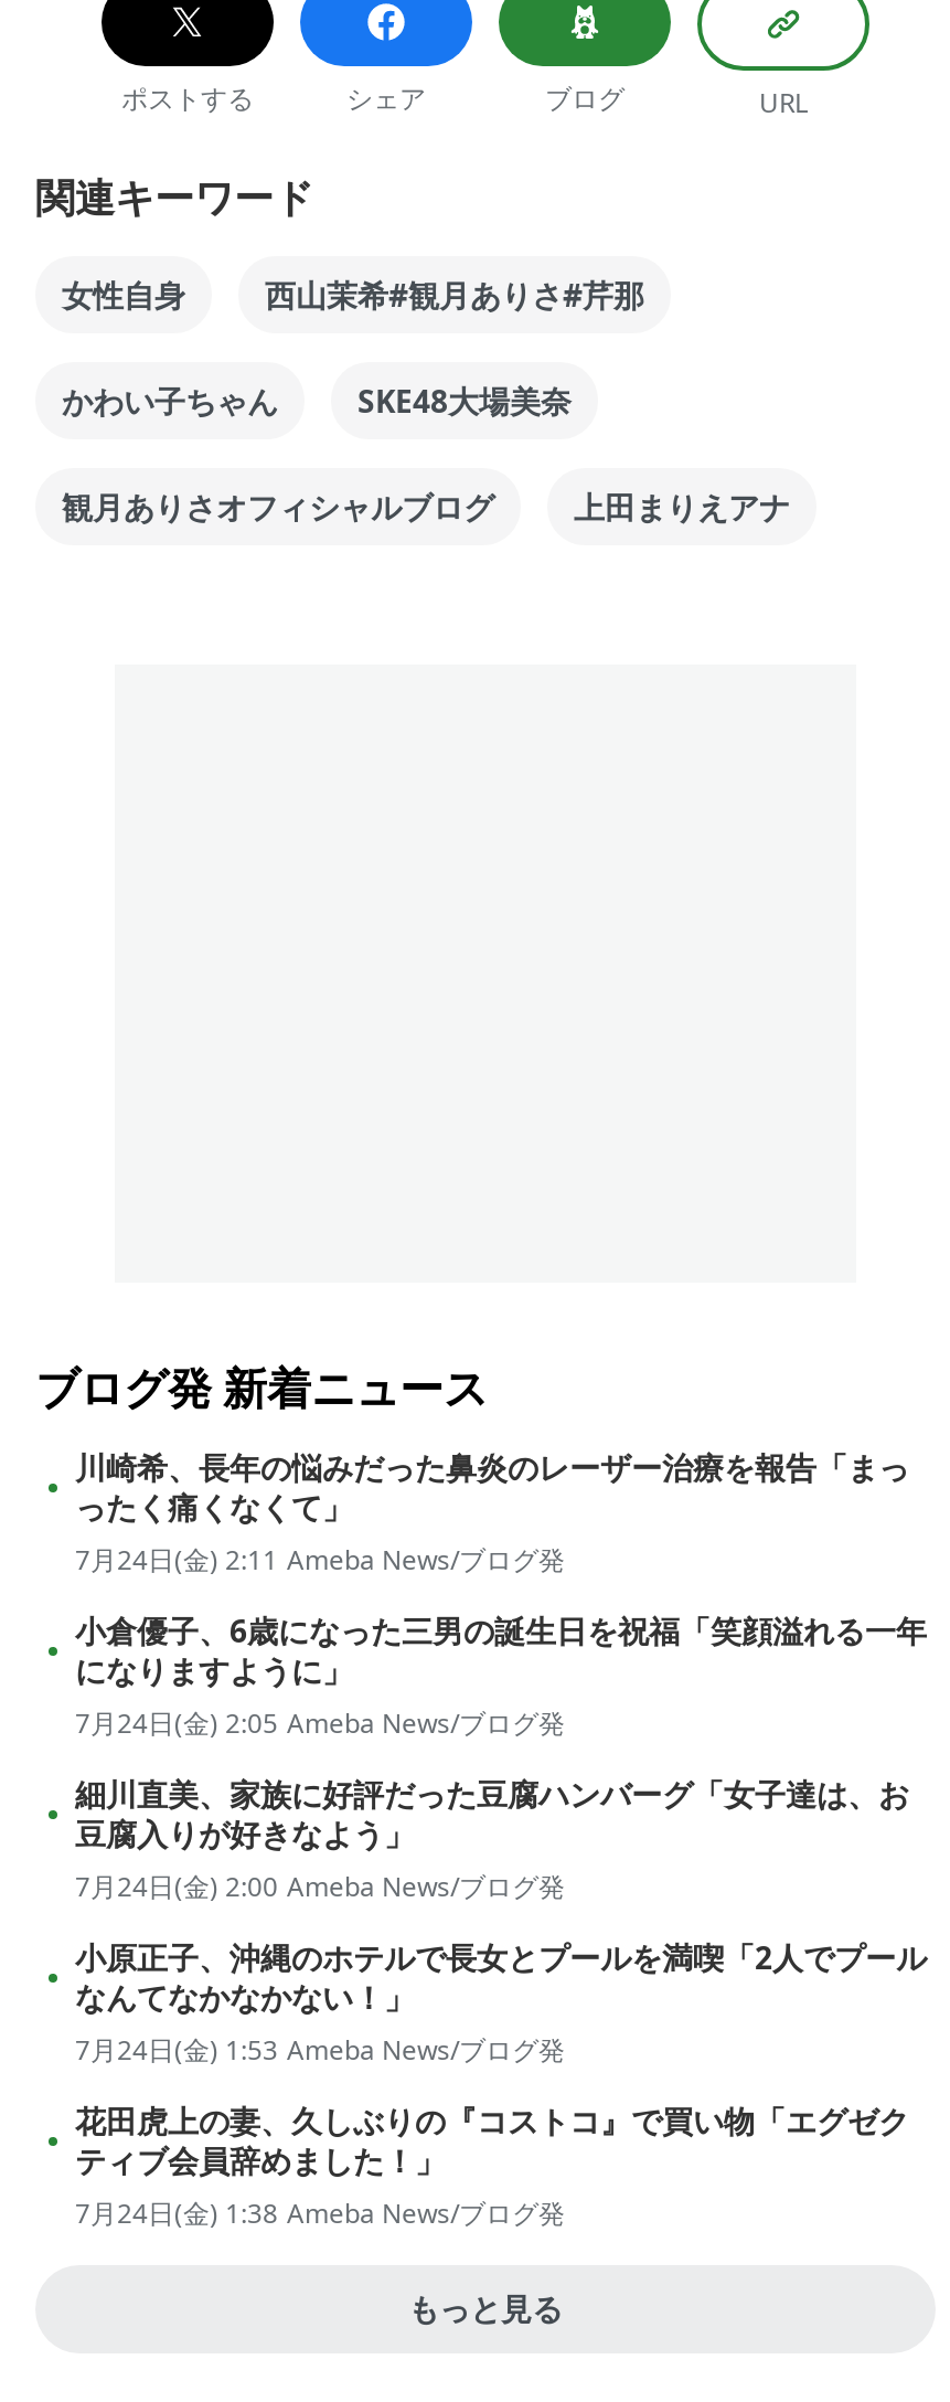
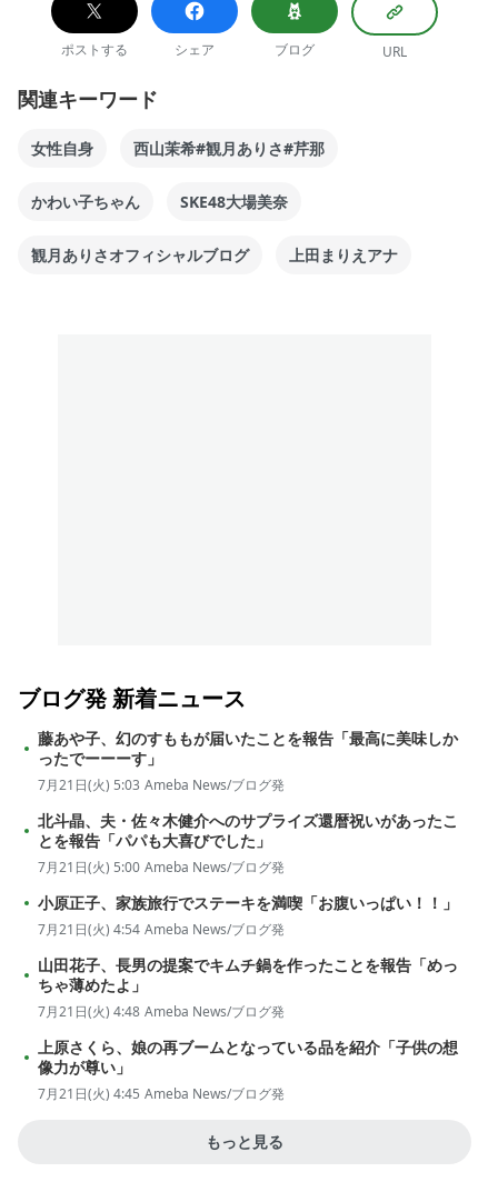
[75,1446,909,1579] 川崎希、長年の悩みだった鼻炎のレーザー治療を報告「まっ | ったく痛くなくて」 | 7月24日(金) 2:11 Ameba News/ブログ発 -> [38,728,458,794] 藤あや子、幻のすももが届いたことを報告「最高に美味しか | ったでーーーす」 | 7月21日(火) 5:03 Ameba News/ブログ発
[75,1610,927,1742] 小倉優子、6歳になった三男の誕生日を祝福「笑顔溢れる一年 | になりますように」 | 7月24日(金) 2:05 Ameba News/ブログ発 -> [38,810,458,877] 北斗晶、夫・佐々木健介へのサプライズ還暦祝いがあったこ | とを報告「パパも大喜びでした」 | 7月21日(火) 5:00 Ameba News/ブログ発
[75,1773,909,1905] 細川直美、家族に好評だった豆腐ハンバーグ「女子達は、お | 豆腐入りが好きなよう」 | 7月24日(金) 2:00 Ameba News/ブログ発 -> [38,892,458,939] 小原正子、家族旅行でステーキを満喫「お腹いっぱい！！」 | 7月21日(火) 4:54 Ameba News/ブログ発
[75,1936,927,2069] 小原正子、沖縄のホテルで長女とプールを満喫「2人でプール | なんてなかなかない！」 | 7月24日(金) 1:53 Ameba News/ブログ発 -> [38,954,458,1021] 山田花子、長男の提案でキムチ鍋を作ったことを報告「めっ | ちゃ薄めたよ」 | 7月21日(火) 4:48 Ameba News/ブログ発
[75,2100,909,2232] 花田虎上の妻、久しぶりの『コストコ』で買い物「エグゼク | ティブ会員辞めました！」 | 7月24日(金) 1:38 Ameba News/ブログ発 -> [38,1037,458,1103] 上原さくら、娘の再ブームとなっている品を紹介「子供の想 | 像力が尊い」 | 7月21日(火) 4:45 Ameba News/ブログ発

